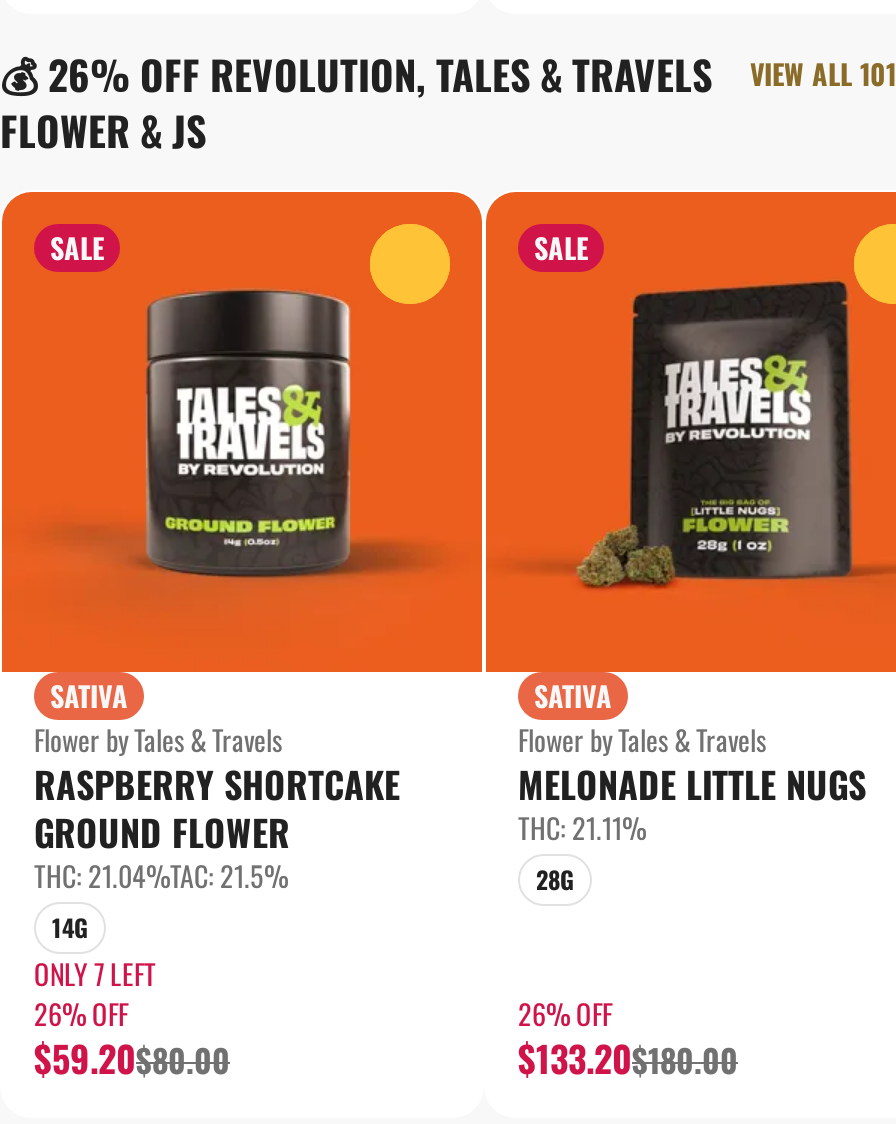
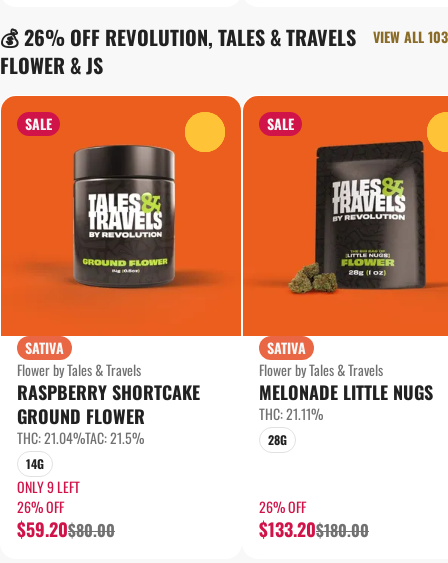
[750,52,896,94] VIEW ALL 101 -> [373,26,448,47] VIEW ALL 103
[34,952,156,994] ONLY 7 LEFT -> [17,476,80,497] ONLY 9 LEFT

